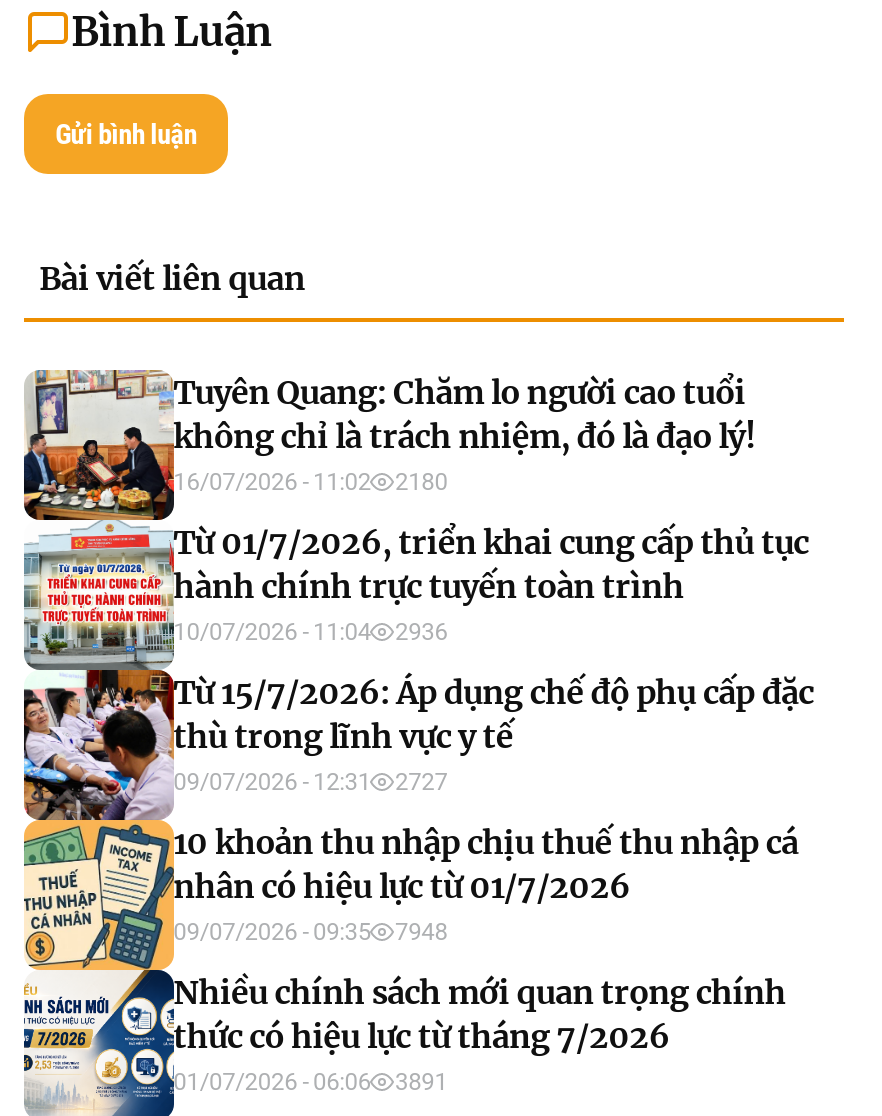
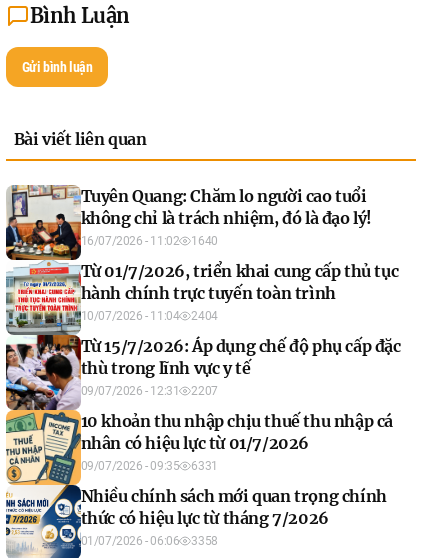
[173,467,448,495] 16/07/2026 - 11:02 2180 -> [81,233,218,247] 16/07/2026 - 11:02 1640
[173,617,448,645] 10/07/2026 - 11:04 2936 -> [81,308,218,322] 10/07/2026 - 11:04 2404
[173,767,448,795] 09/07/2026 - 12:31 2727 -> [81,383,218,397] 09/07/2026 - 12:31 2207
[173,917,448,945] 09/07/2026 - 09:35 7948 -> [81,458,218,472] 09/07/2026 - 09:35 6331
[173,1067,448,1095] 01/07/2026 - 06:06 3891 -> [81,533,218,547] 01/07/2026 - 06:06 3358

